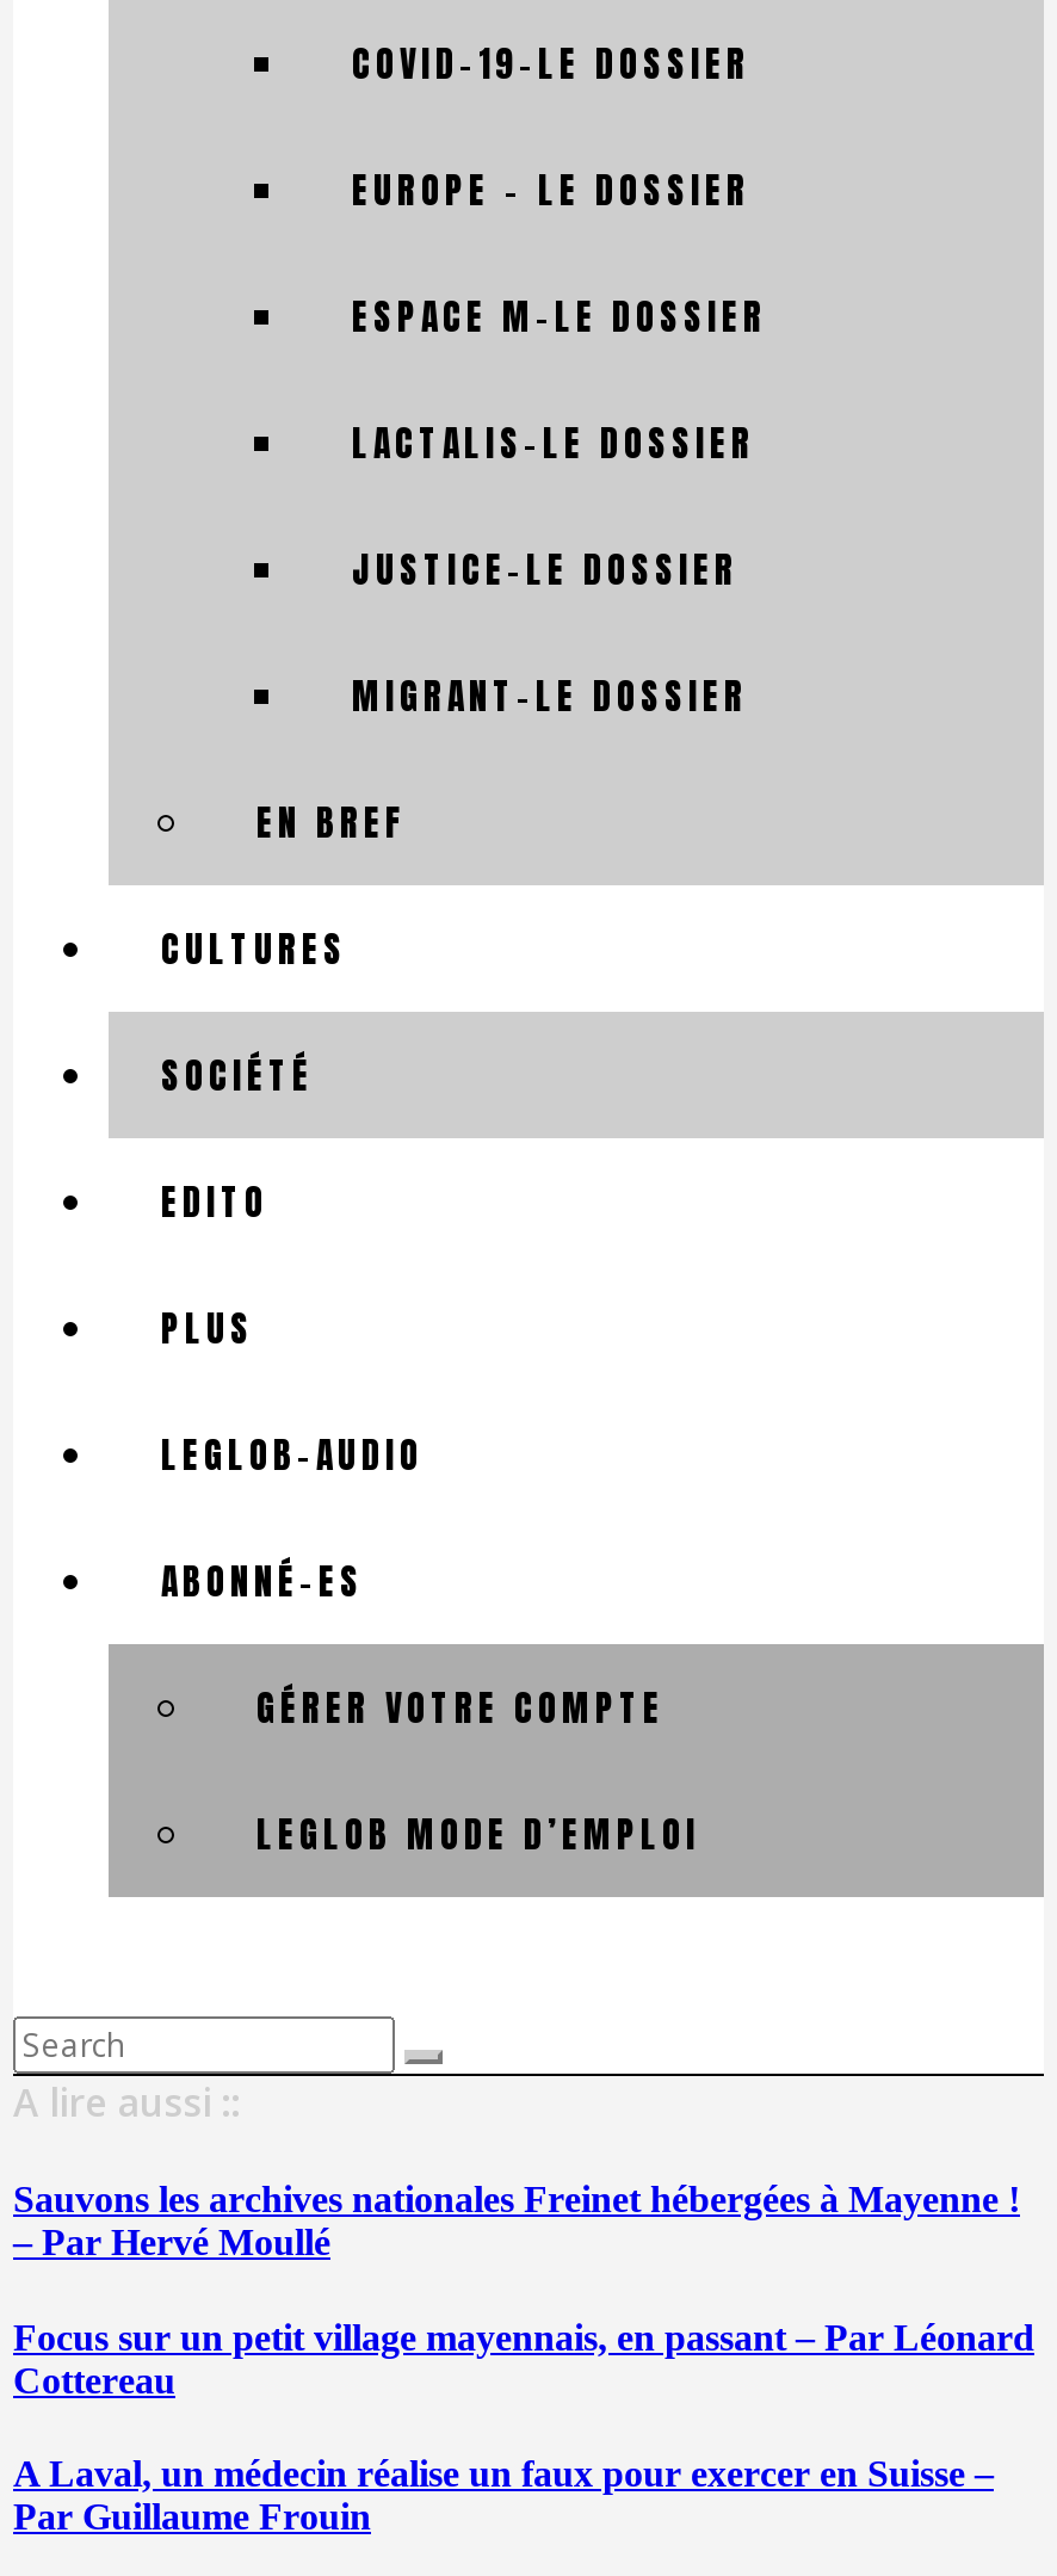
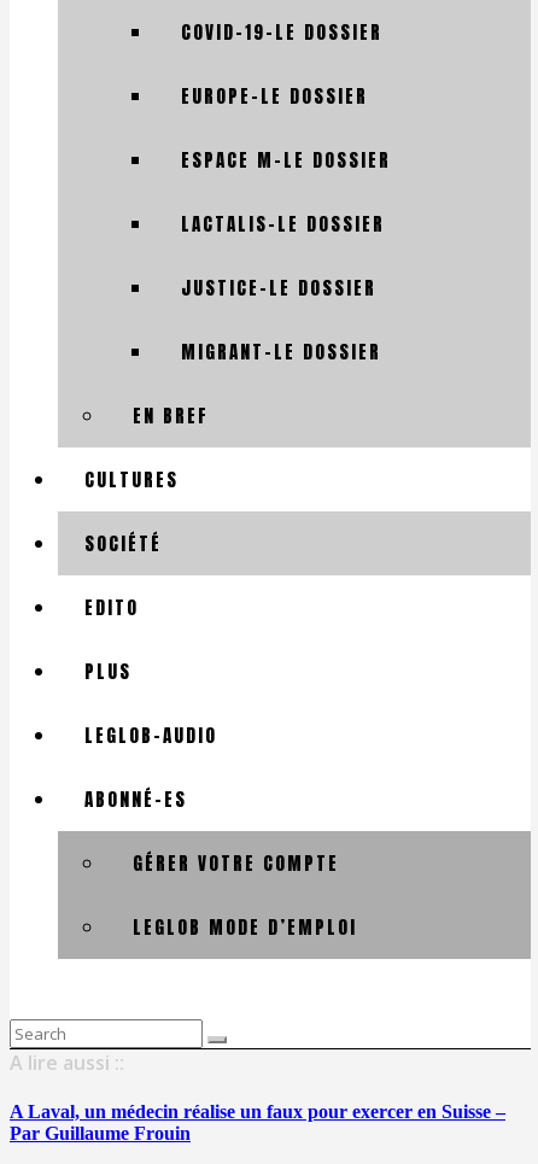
[352,162,750,217] EUROPE – LE DOSSIER -> [181,82,368,110] EUROPE-LE DOSSIER
[13,2179,1034,2399] Sauvons les archives nationales Freinet hébergées à Mayenne ! | – Par Hervé Moullé | Focus sur un petit village mayennais, en passant – Par Léonard | Cottereau -> none

